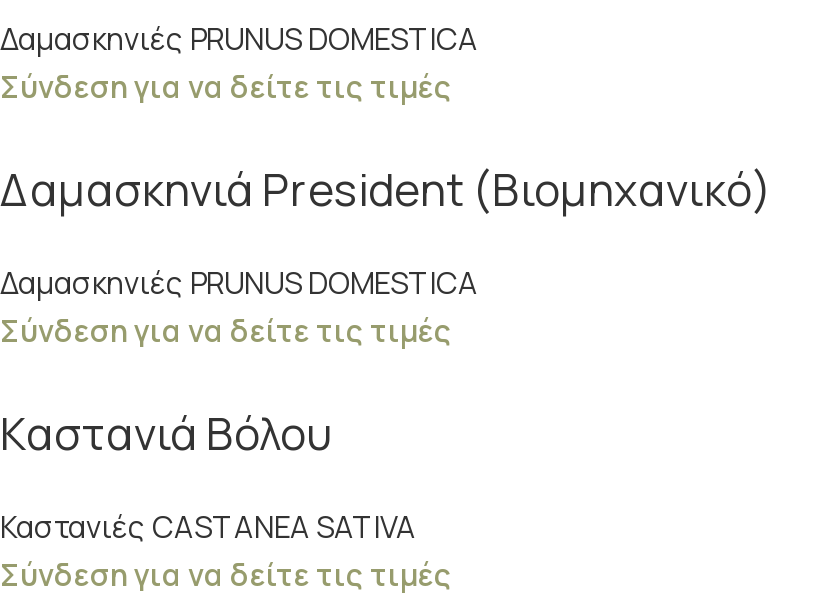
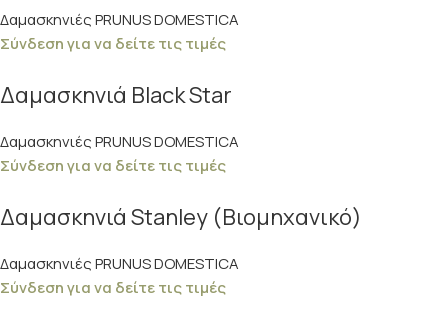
[0,160,772,220] Δαμασκηνιά President (Βιομηχανικό) -> [0,80,232,110] Δαμασκηνιά Black Star
[0,404,330,464] Καστανιά Βόλου -> [0,202,362,232] Δαμασκηνιά Stanley (Βιομηχανικό)
[0,506,416,548] Καστανιές CASTANEA SATIVA -> [0,253,239,274] Δαμασκηνιές PRUNUS DOMESTICA

